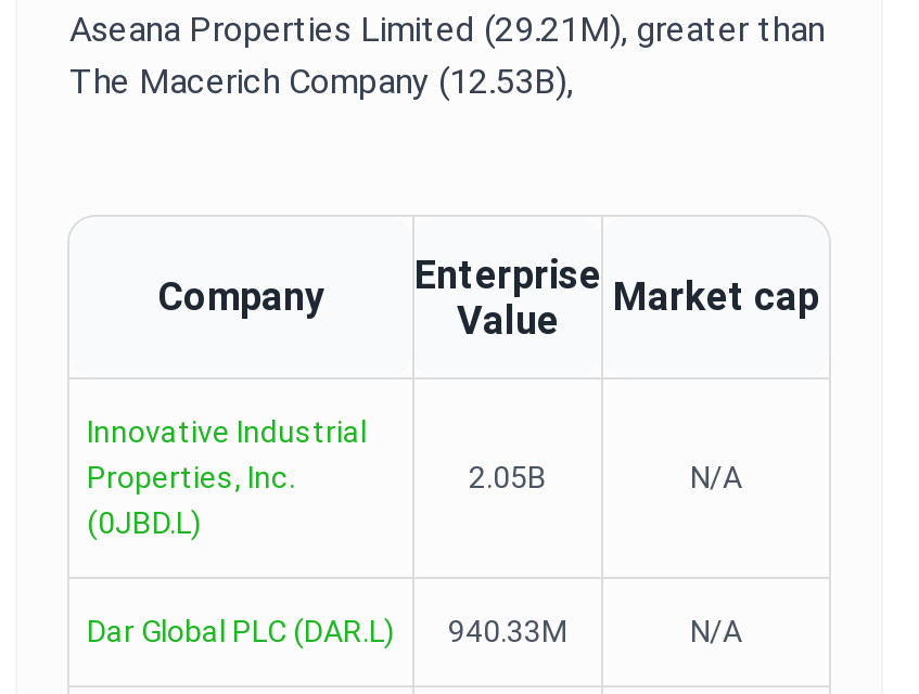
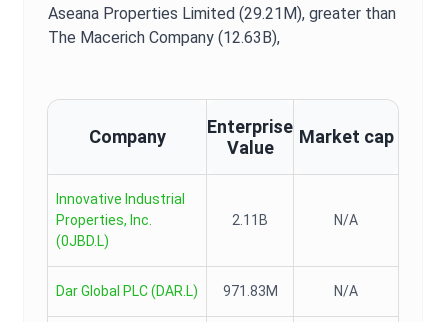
[69,61,573,102] The Macerich Company (12.53B), -> [48,28,280,47] The Macerich Company (12.63B),
[469,460,547,494] 2.05B -> [232,212,268,228] 2.11B
[87,614,567,648] Dar Global PLC (DAR.L) 940.33M -> [56,283,277,299] Dar Global PLC (DAR.L) 971.83M

